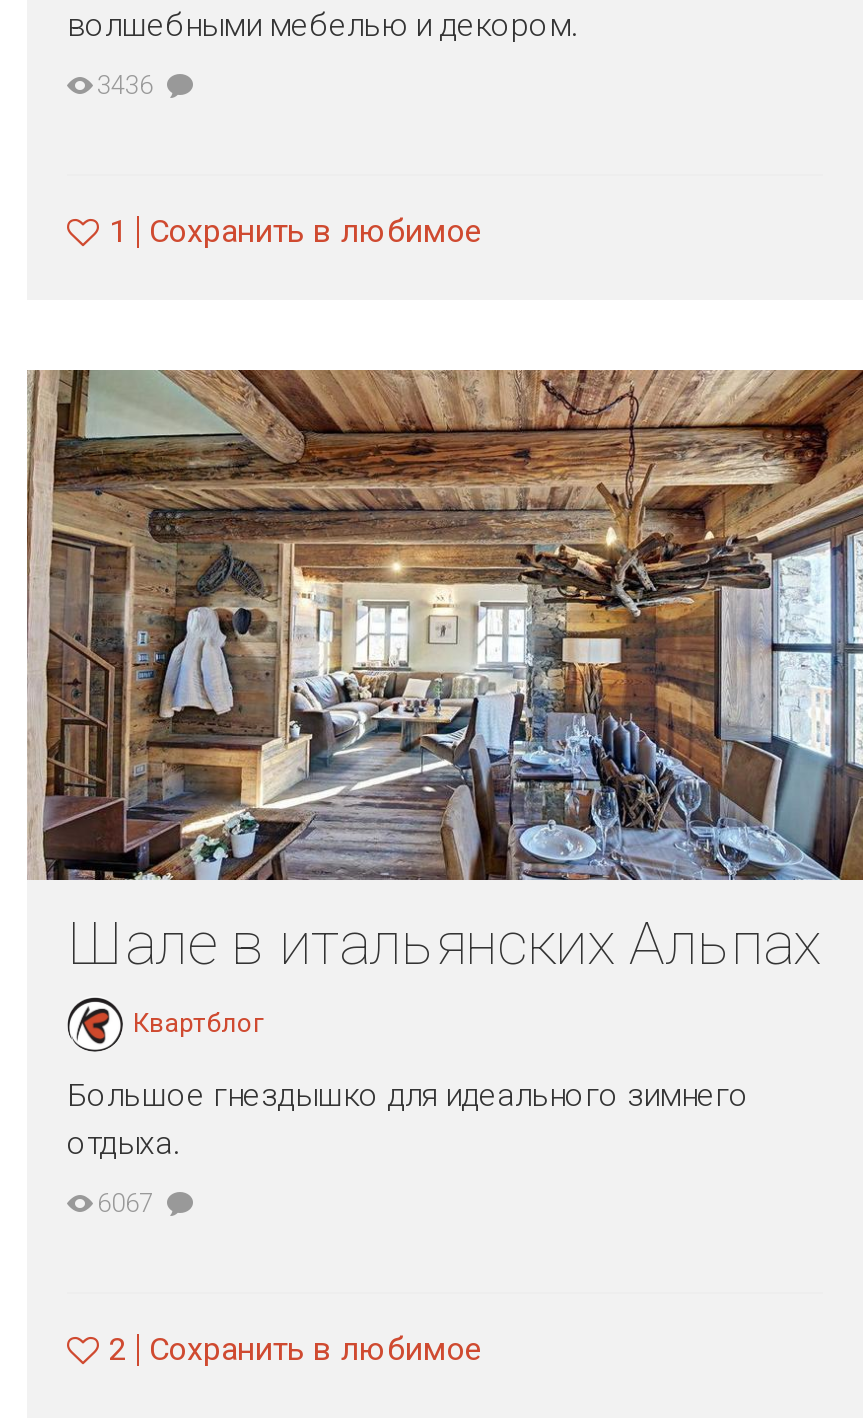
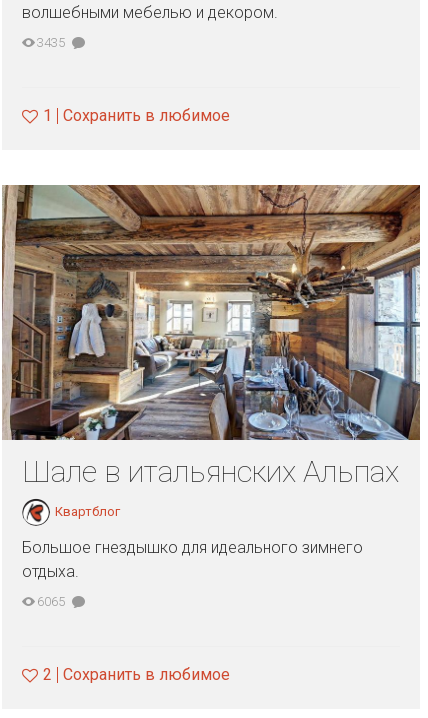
[97,71,153,101] 3436 -> [37,35,65,50] 3435
[97,1189,153,1219] 6067 -> [37,594,65,609] 6065

